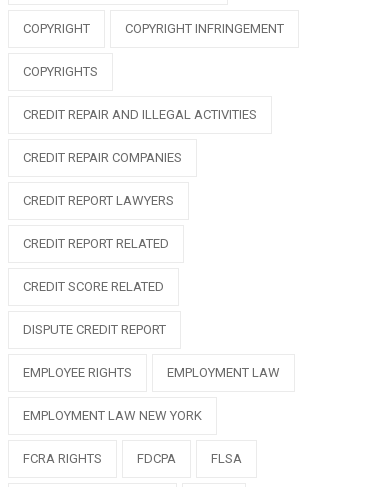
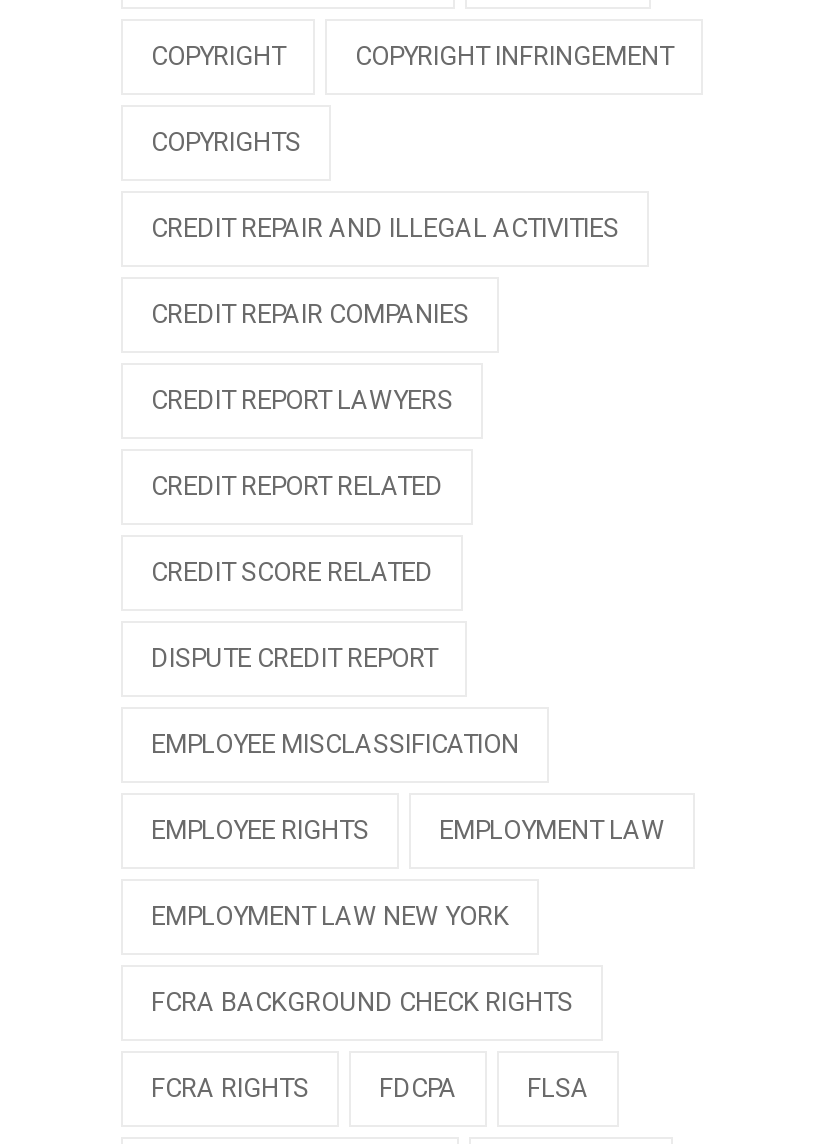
none -> [151,728,519,758] EMPLOYEE MISCLASSIFICATION
none -> [151,986,573,1016] FCRA BACKGROUND CHECK RIGHTS

